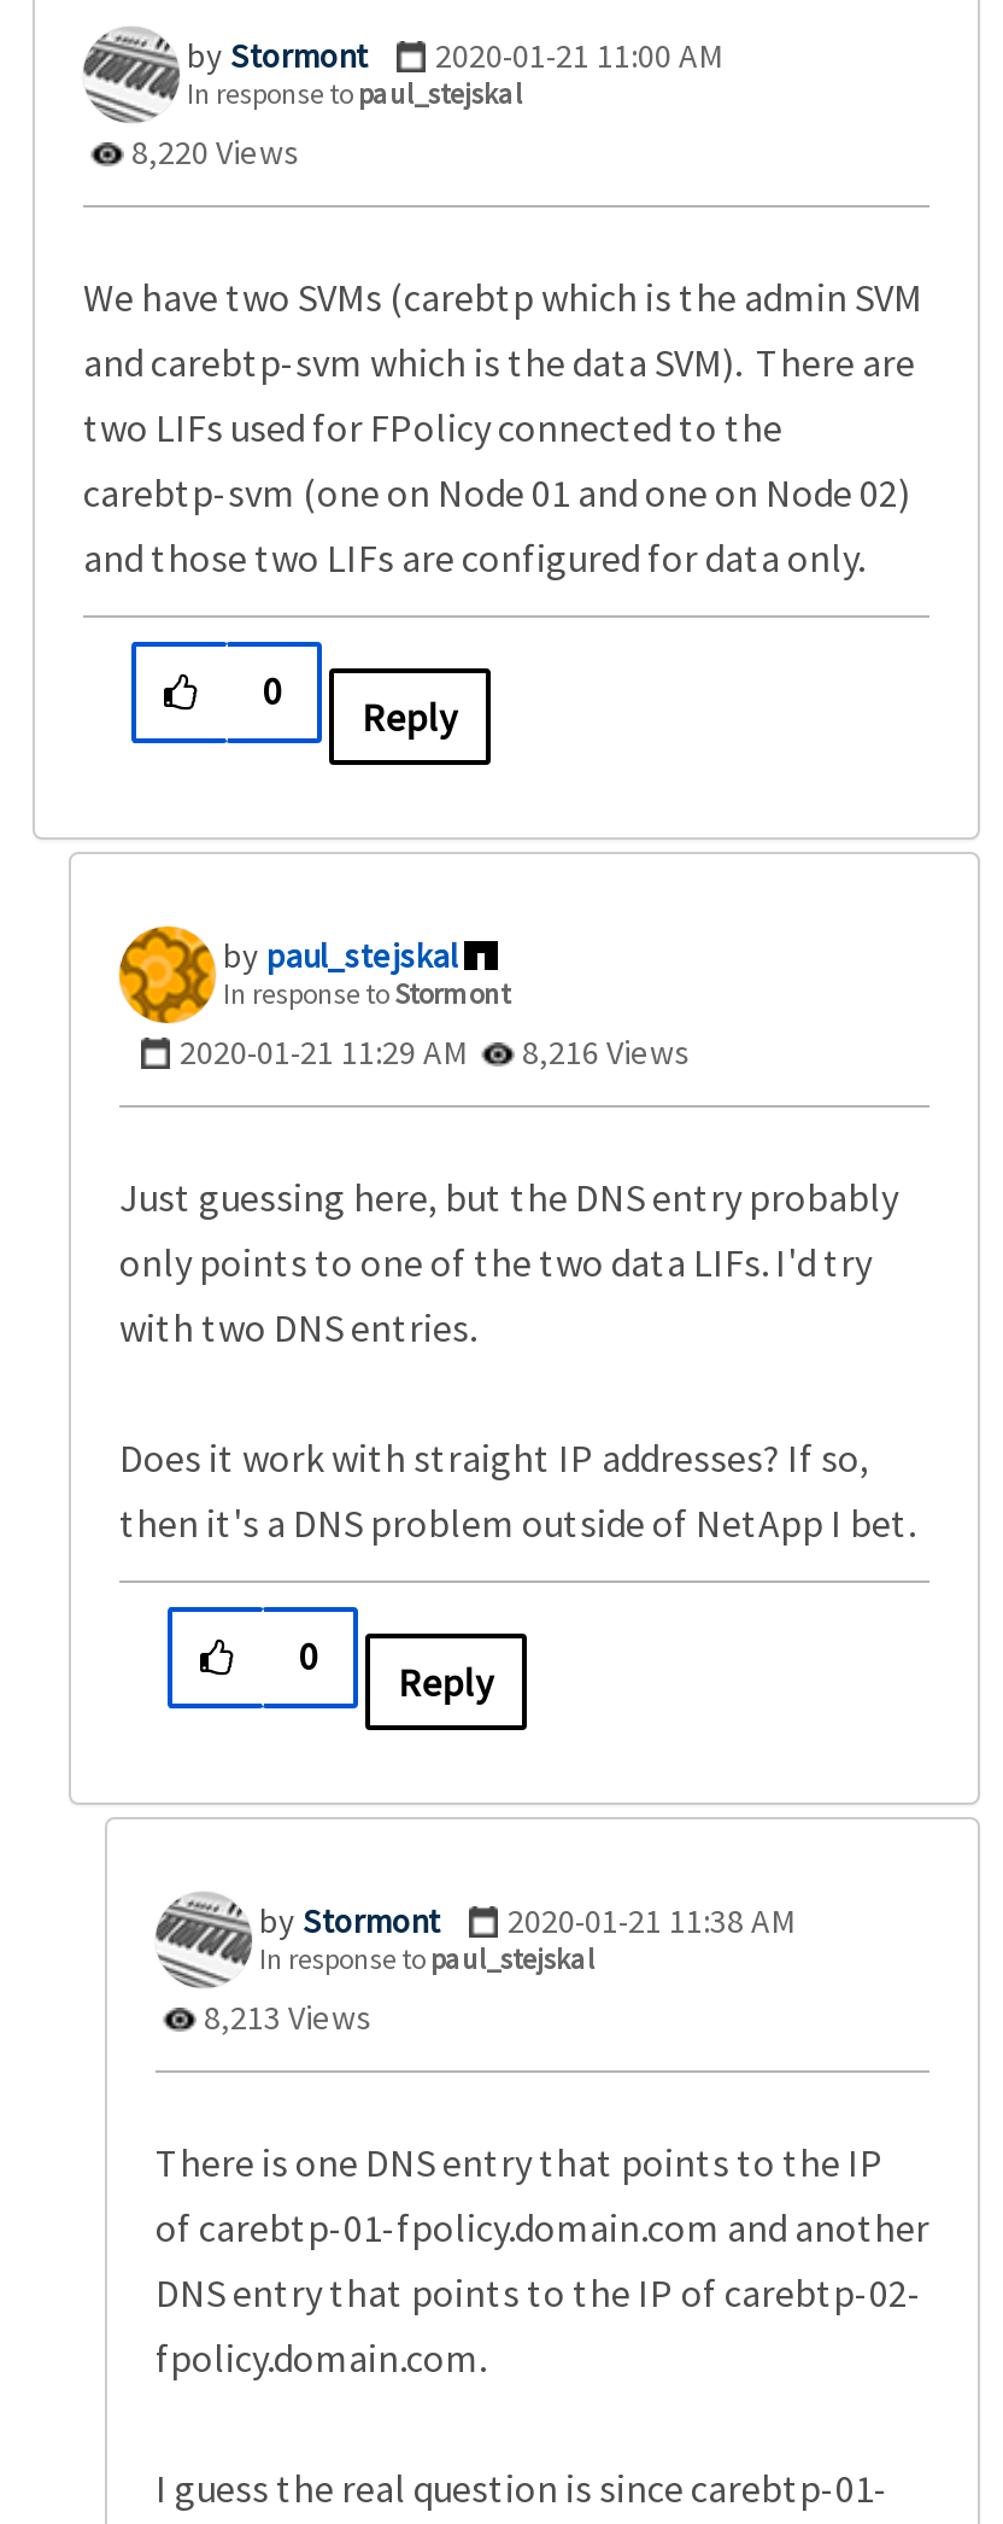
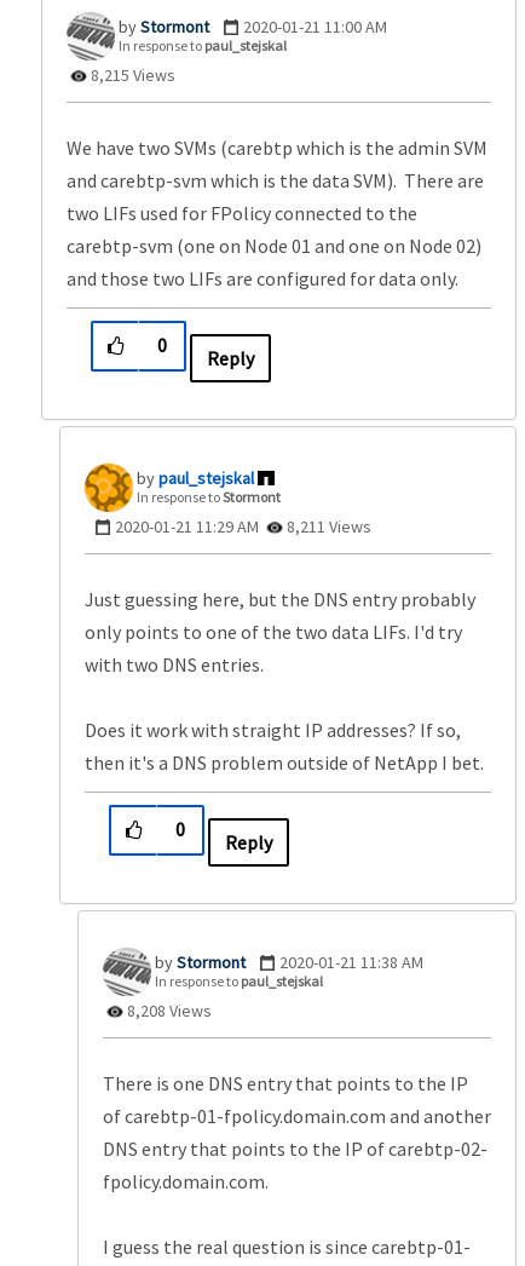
[124,130,300,174] 8,220 Views -> [87,64,175,86] 8,215 Views
[180,1030,691,1074] 2020-01-21 11:29 AM 8,216 Views -> [115,516,371,537] 2020-01-21 11:29 AM 8,211 Views
[197,1996,373,2039] 8,213 Views -> [123,1000,212,1022] 8,208 Views

